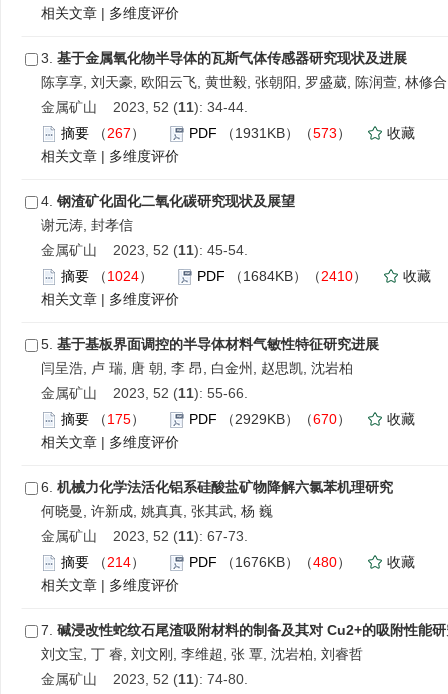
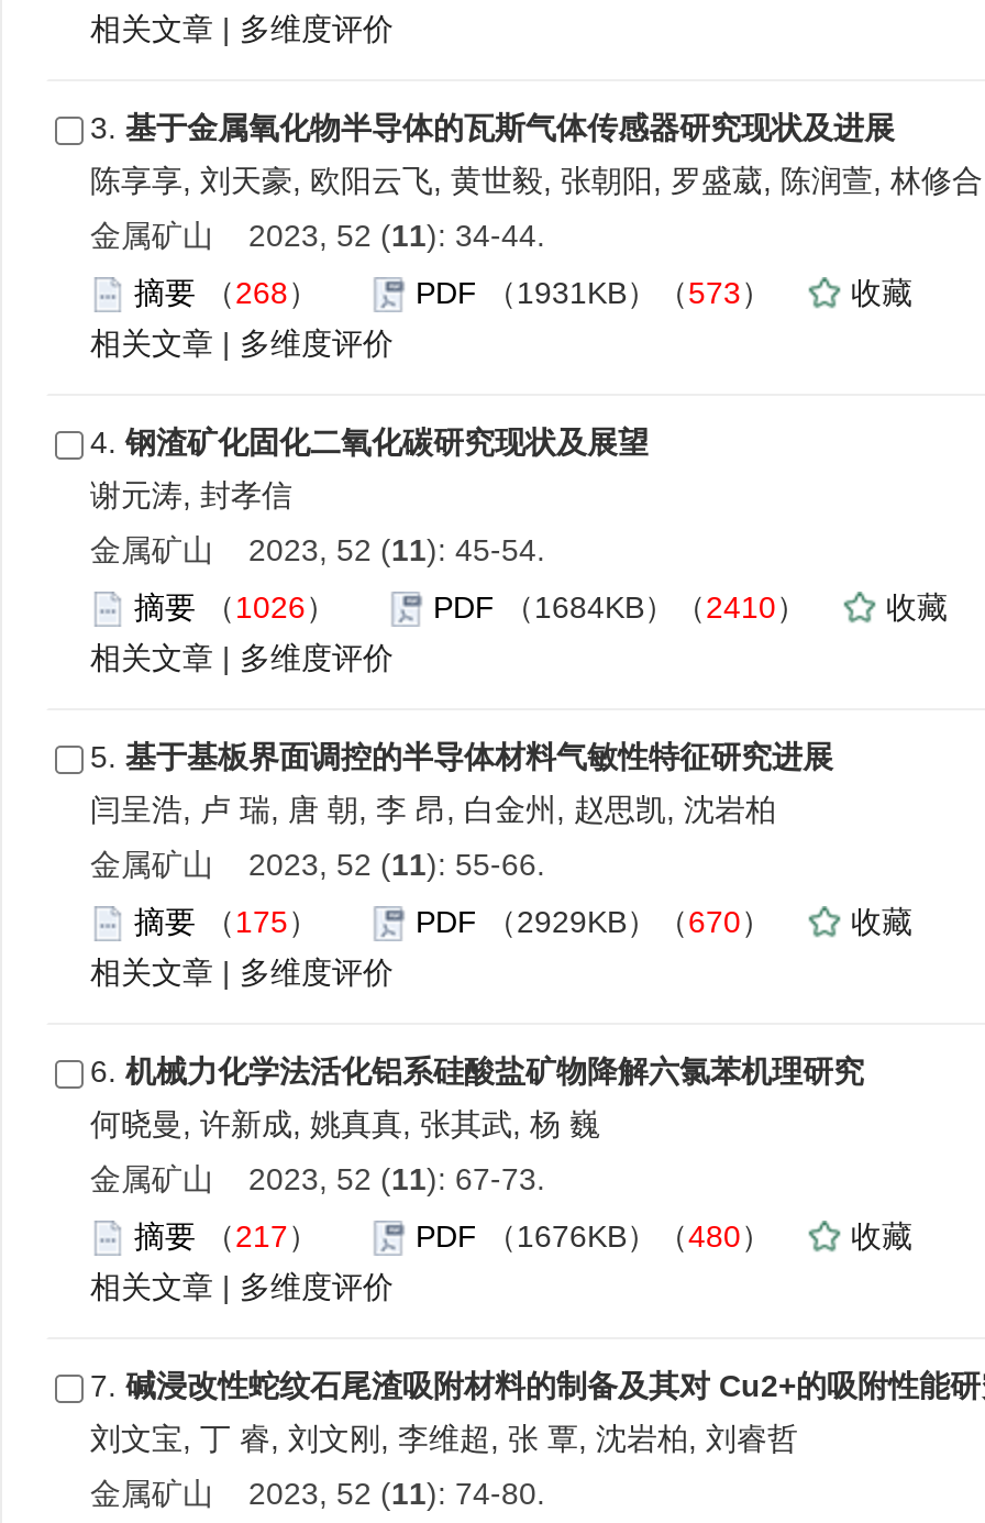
[61,125,415,141] 摘要（267） PDF（1931KB）（573） 收藏 -> [134,275,912,310] 摘要（268） PDF（1931KB）（573） 收藏
[61,268,431,284] 摘要（1024） PDF（1684KB）（2410） 收藏 -> [134,589,948,625] 摘要（1026） PDF（1684KB）（2410） 收藏
[61,554,415,570] 摘要（214） PDF（1676KB）（480） 收藏 -> [134,1218,912,1254] 摘要（217） PDF（1676KB）（480） 收藏

